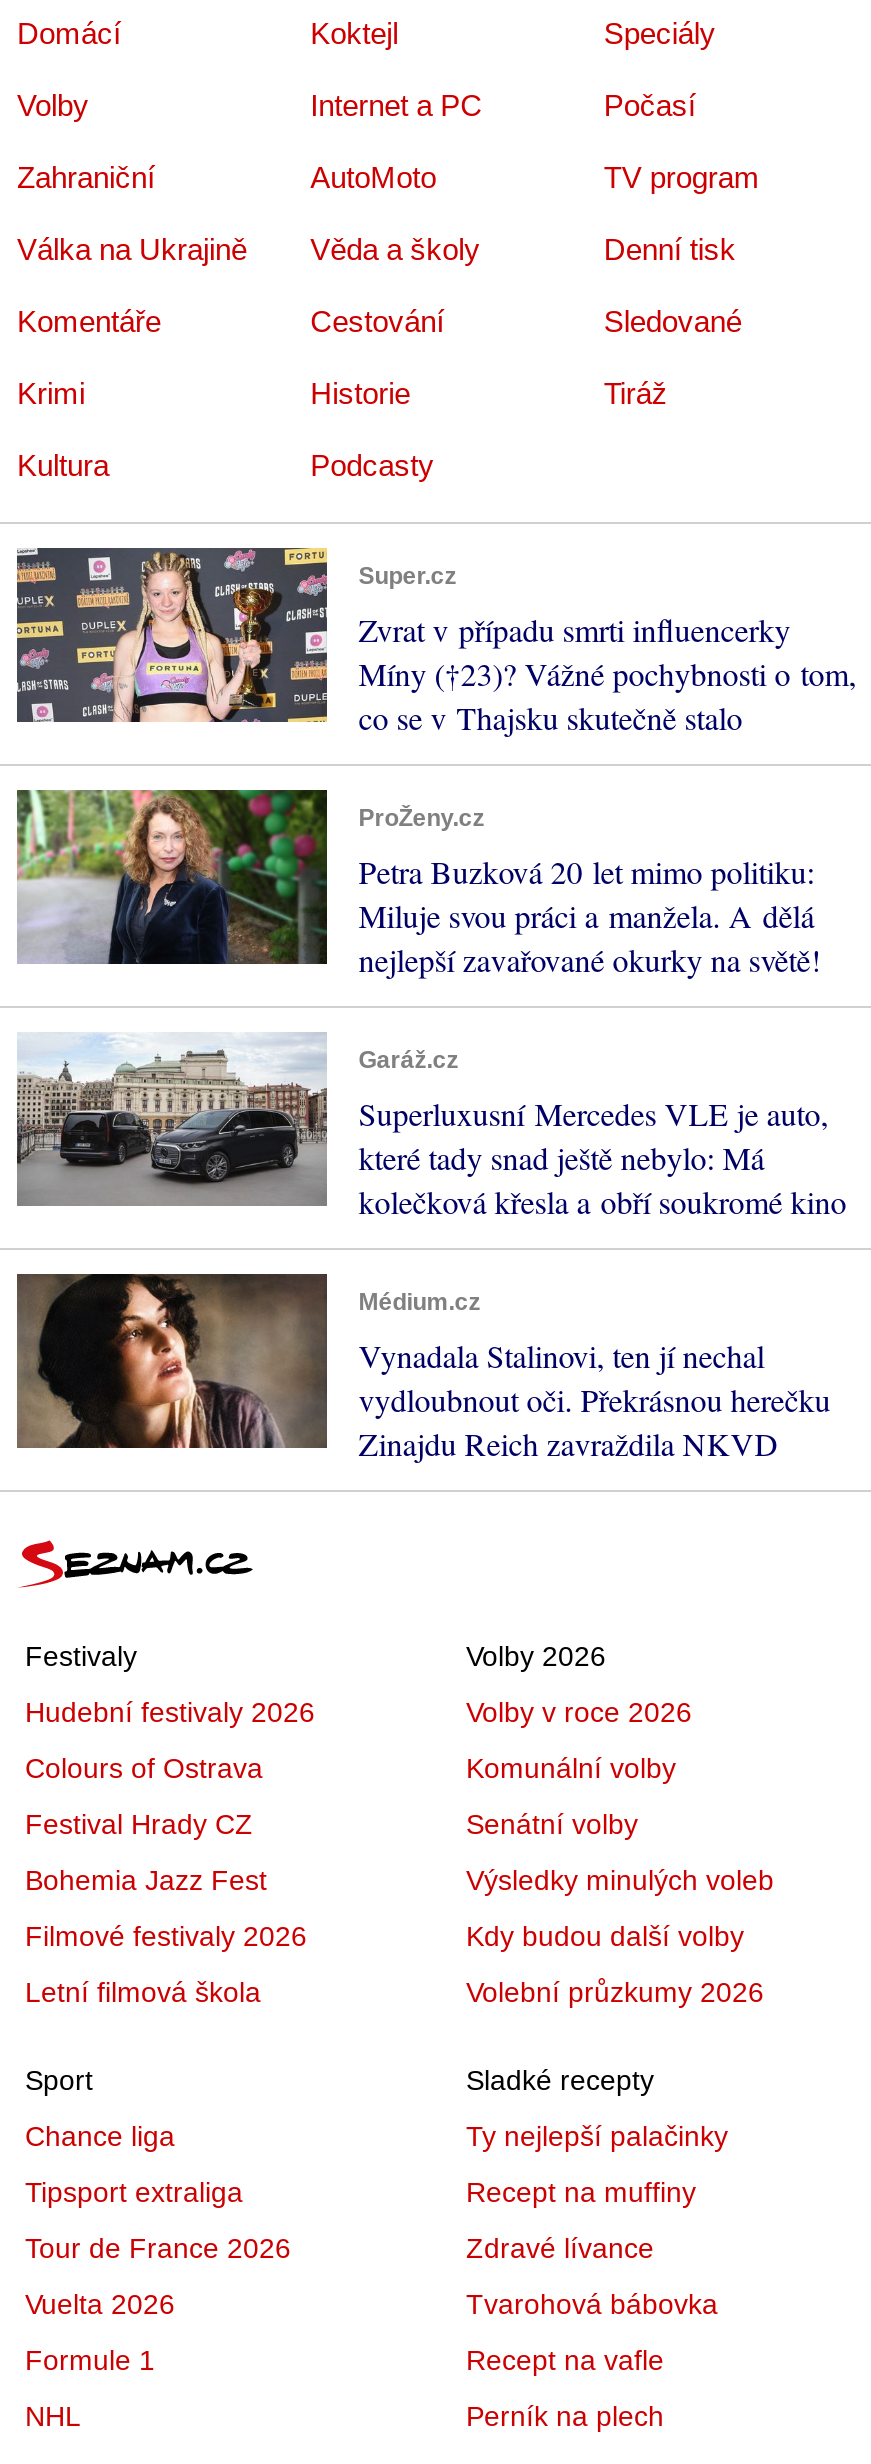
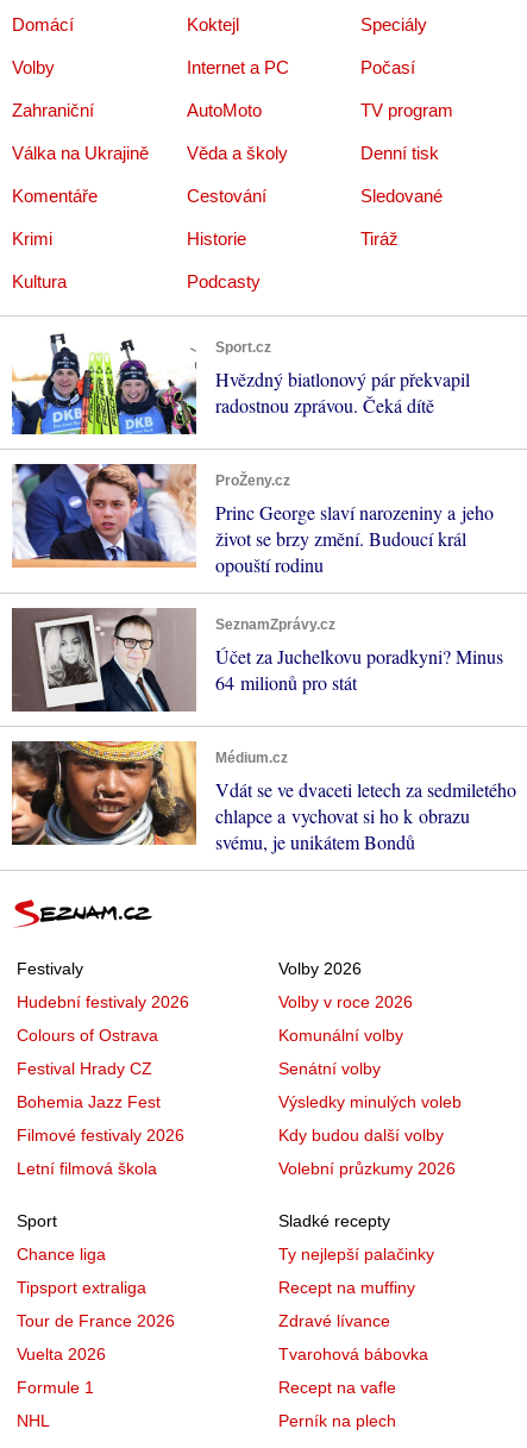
[15,547,856,738] [image] | Super.cz | Zvrat v případu smrti influencerky | Míny (†23)? Vážné pochybnosti o tom, | co se v Thajsku skutečně stalo -> [11,330,470,435] [image] | Sport.cz | Hvězdný biatlonový pár překvapil | radostnou zprávou. Čeká dítě
[15,787,820,980] [image] | Petra Buzková 20 let mimo politiku: | Miluje svou práci a manžela. A dělá | nejlepší zavařované okurky na světě! -> [12,463,493,577] [image] | Princ George slaví narozeniny a jeho | život se brzy změní. Budoucí král | opouští rodinu
[17,1033,846,1222] [image] | Garáž.cz | Superluxusní Mercedes VLE je auto, | které tady snad ještě nebylo: Má | kolečková křesla a obří soukromé kino -> [11,607,503,712] [image] | SeznamZprávy.cz | Účet za Juchelkovu poradkyni? Minus | 64 milionů pro stát
[15,1271,830,1464] [image] | Vynadala Stalinovi, ten jí nechal | vydloubnout oči. Překrásnou herečku | Zinajdu Reich zavraždila NKVD -> [12,740,516,854] [image] | Vdát se ve dvaceti letech za sedmiletého | chlapce a vychovat si ho k obrazu | svému, je unikátem Bondů

